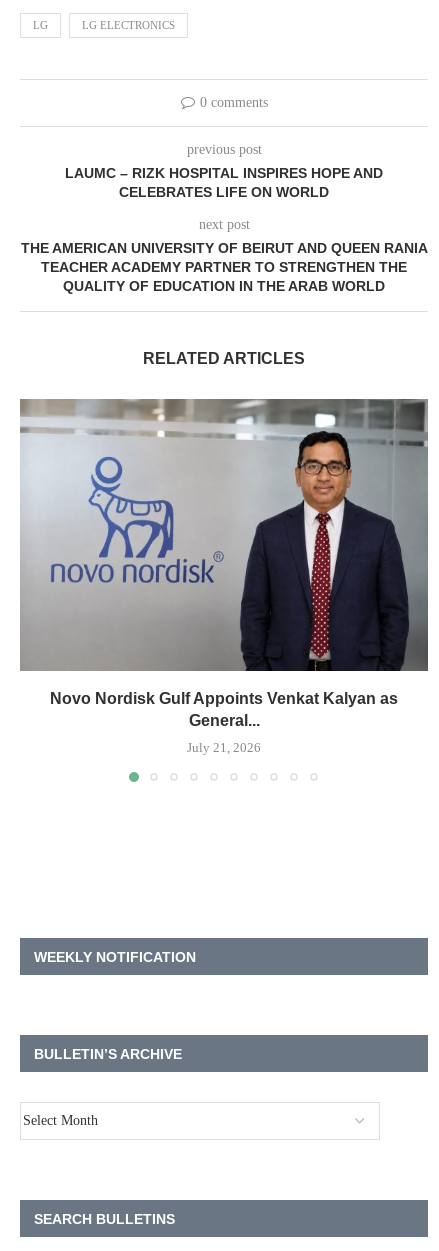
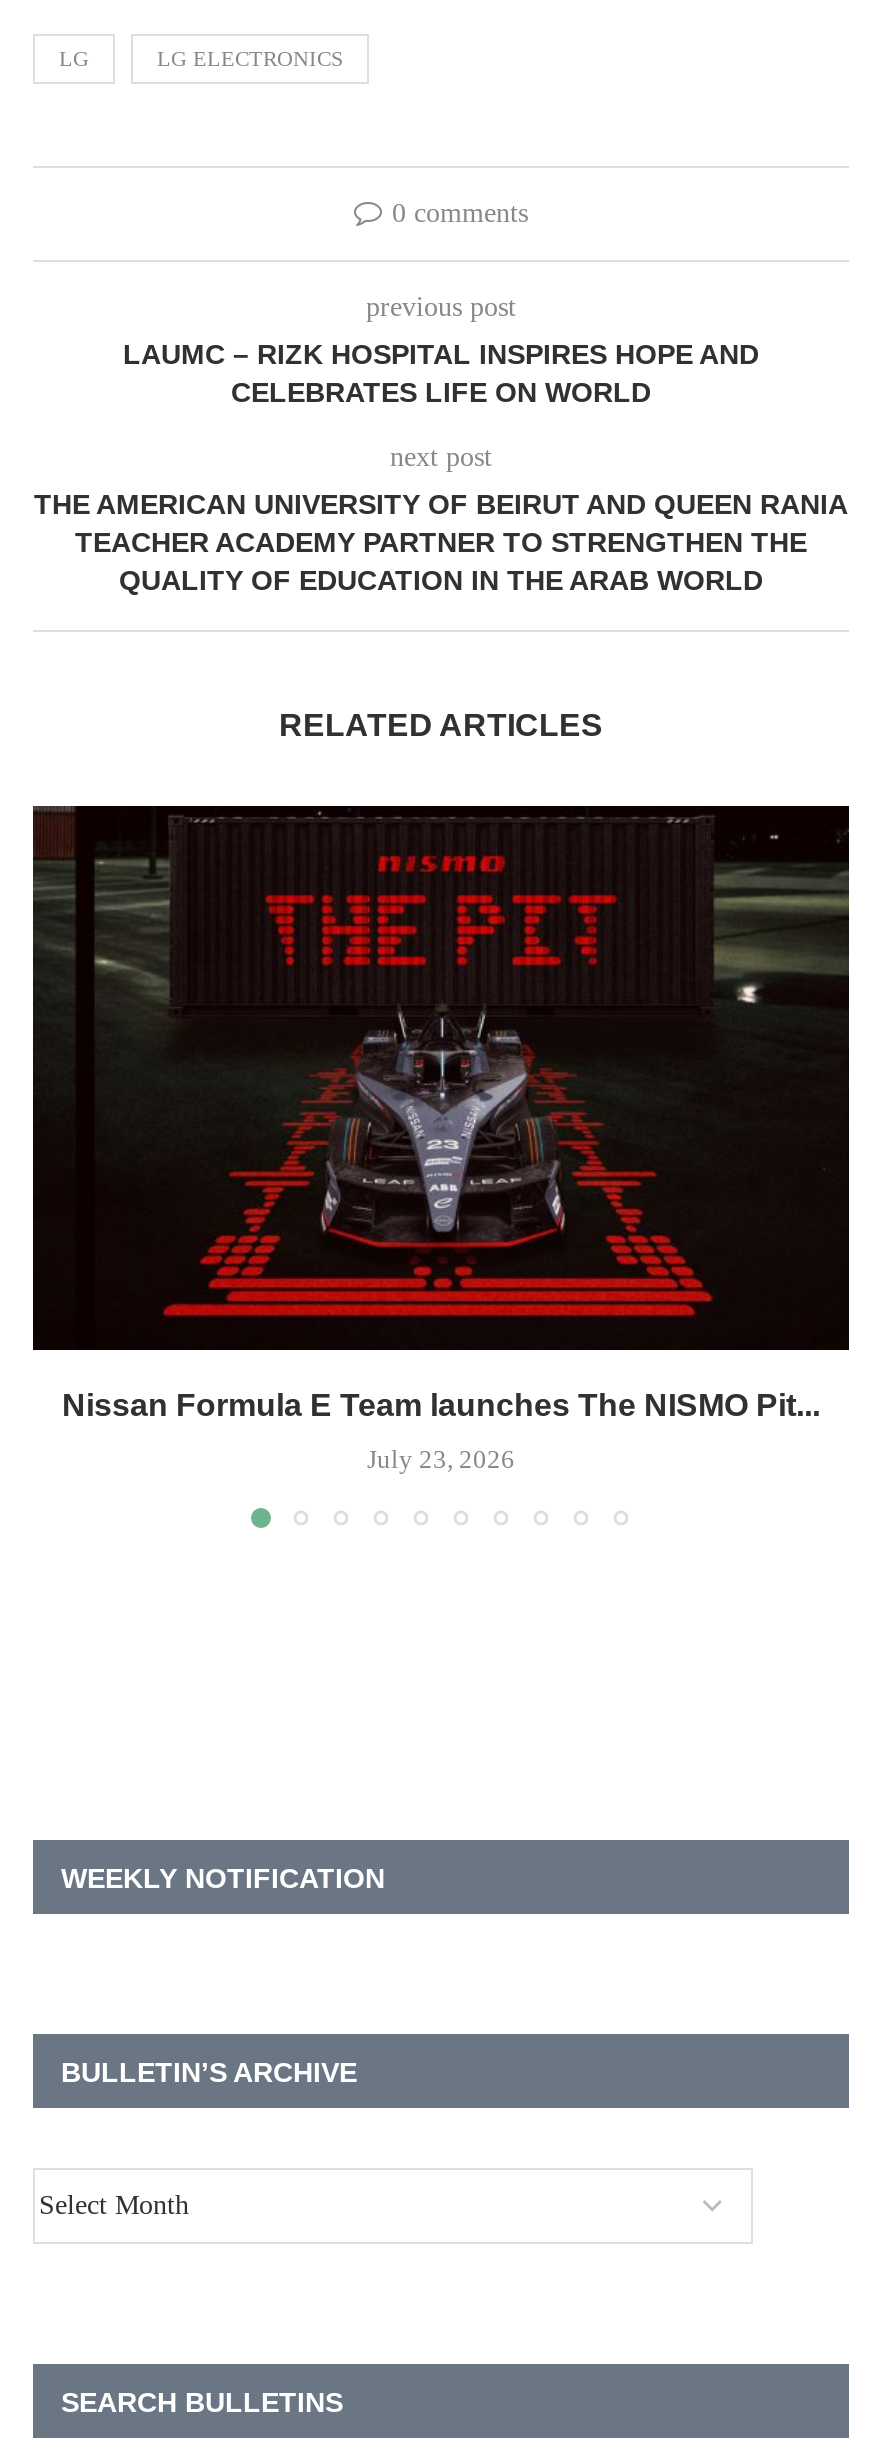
[20,398,429,729] [image] | Novo Nordisk Gulf Appoints Venkat Kalyan as | General... -> [31,804,849,1422] [image] | Nissan Formula E Team launches The NISMO Pit...
[187,740,261,755] July 21, 2026 -> [367,1444,515,1474] July 23, 2026

